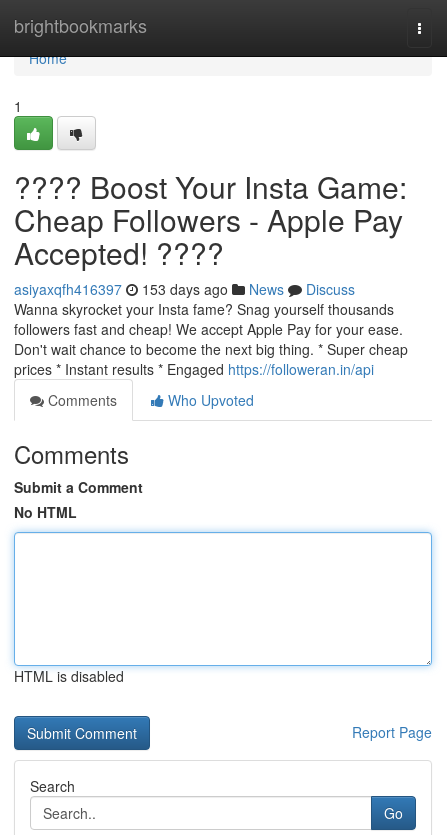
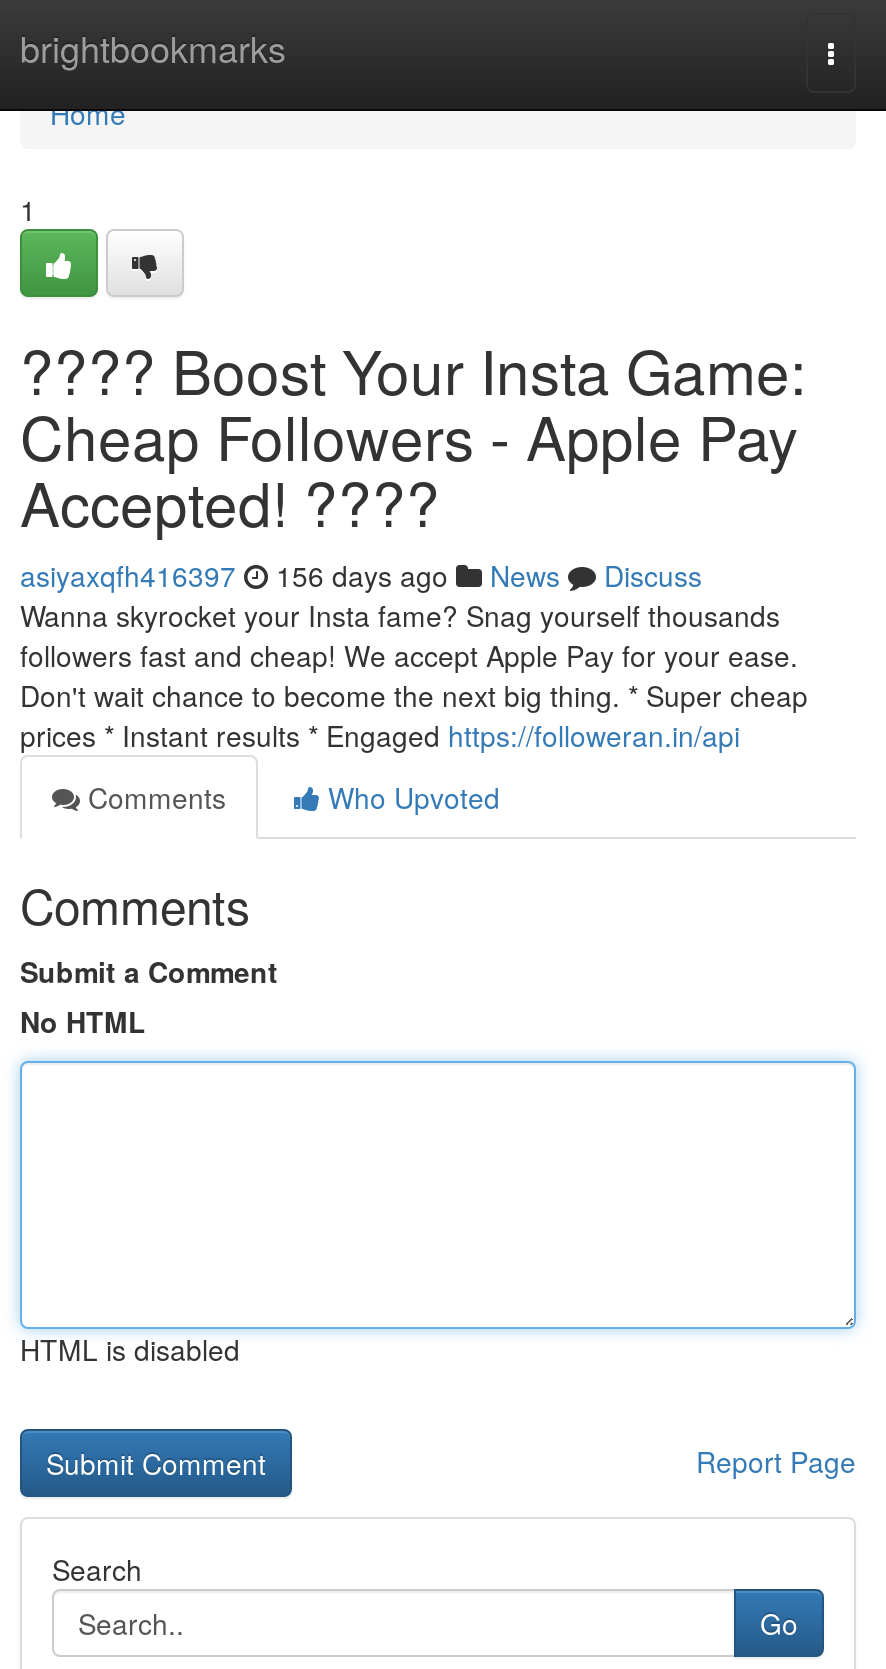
[14,279,355,299] asiyaxqfh416397 153 days ago News Discuss -> [20,555,702,595] asiyaxqfh416397 156 days ago News Discuss

